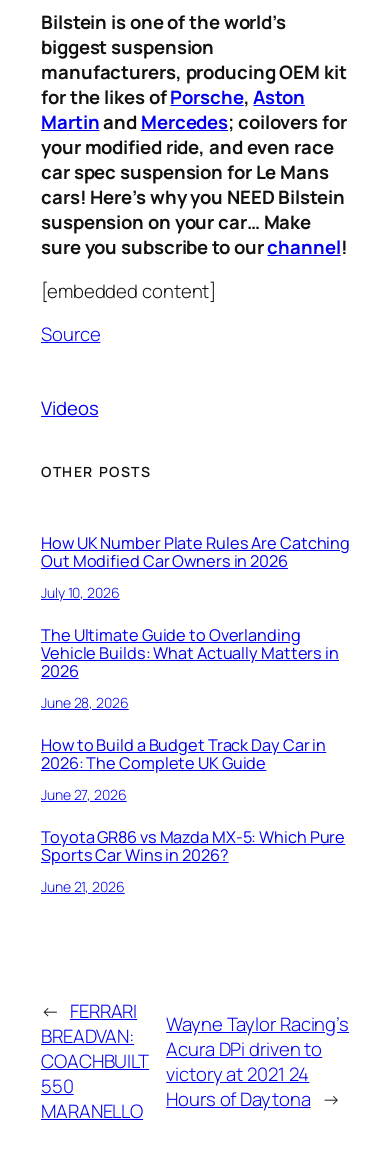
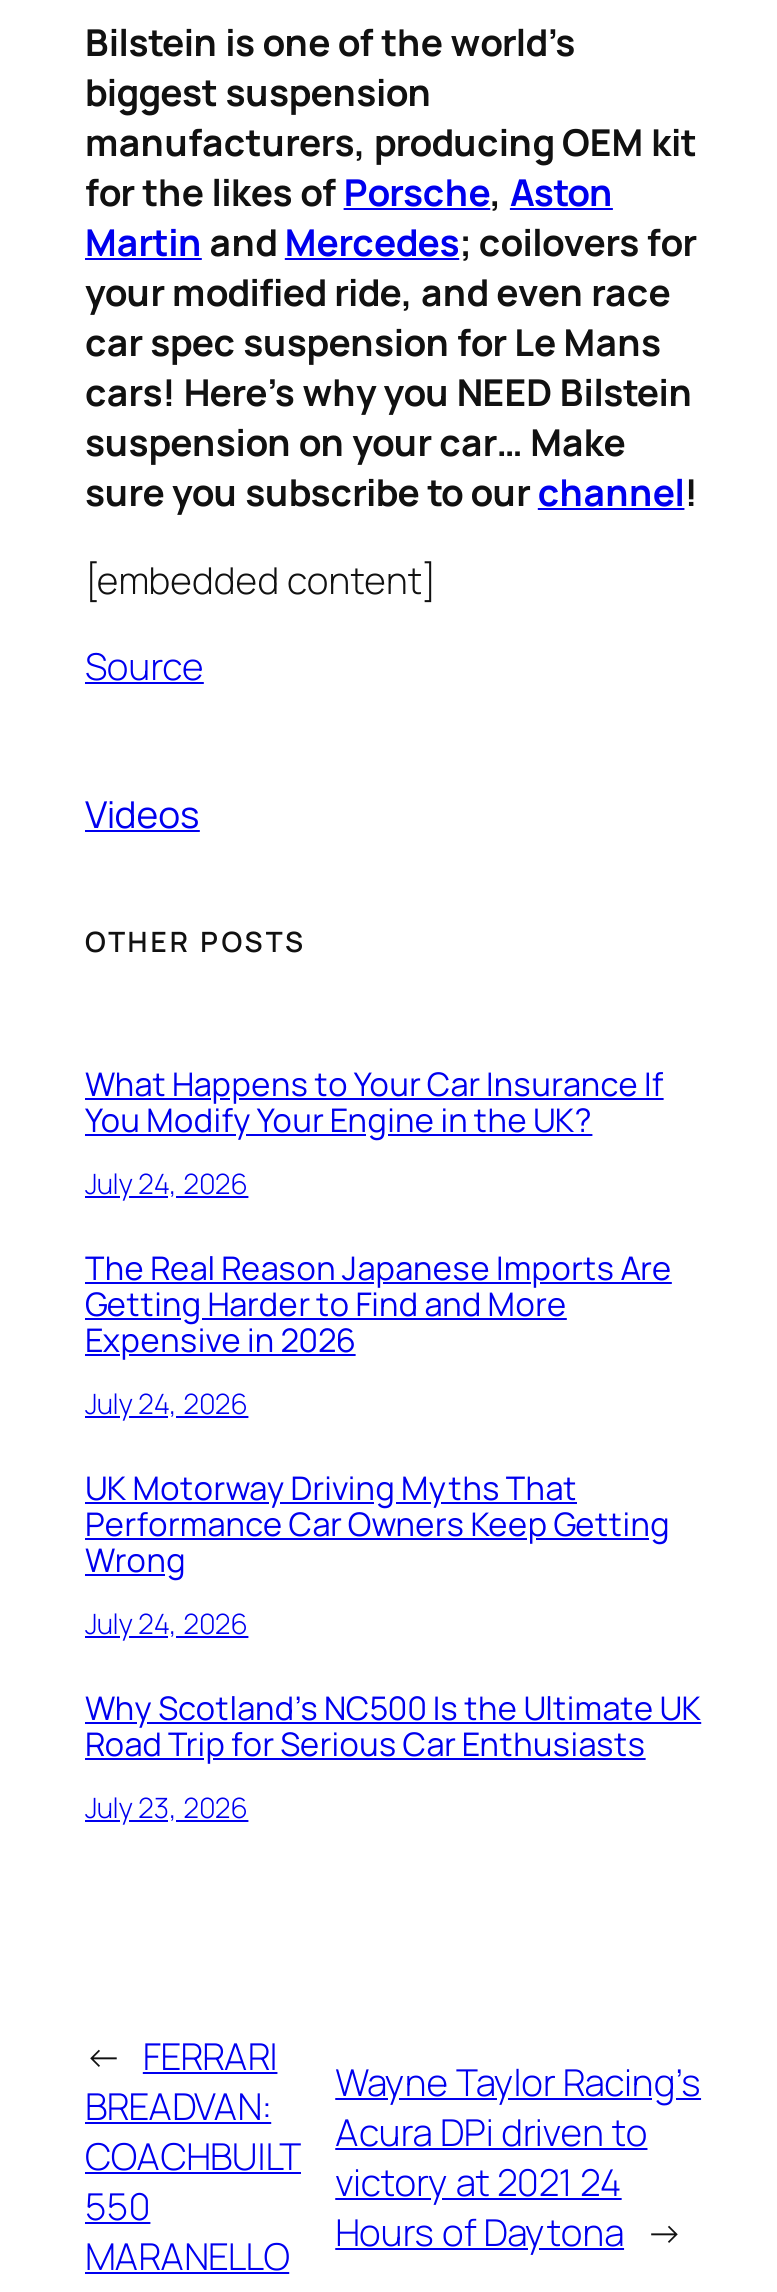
[41,532,350,572] How UK Number Plate Rules Are Catching | Out Modified Car Owners in 2026 -> [85,1062,664,1142] What Happens to Your Car Insurance If | You Modify Your Engine in the UK?
[41,583,120,602] July 10, 2026 -> [85,1165,248,1203] July 24, 2026
[41,624,339,682] The Ultimate Guide to Overlanding | Vehicle Builds: What Actually Matters in | 2026 -> [85,1246,672,1362] The Real Reason Japanese Imports Are | Getting Harder to Find and More | Expensive in 2026
[41,693,129,712] June 28, 2026 -> [85,1385,248,1423] July 24, 2026
[41,734,326,774] How to Build a Budget Track Day Car in | 2026: The Complete UK Guide -> [85,1466,670,1582] UK Motorway Driving Myths That | Performance Car Owners Keep Getting | Wrong
[41,785,127,804] June 27, 2026 -> [85,1605,248,1643] July 24, 2026
[41,826,345,866] Toyota GR86 vs Mazda MX-5: Which Pure | Sports Car Wins in 2026? -> [85,1686,701,1766] Why Scotland’s NC500 Is the Ultimate UK | Road Trip for Serious Car Enthusiasts
[41,877,125,896] June 21, 2026 -> [85,1789,248,1827] July 23, 2026

